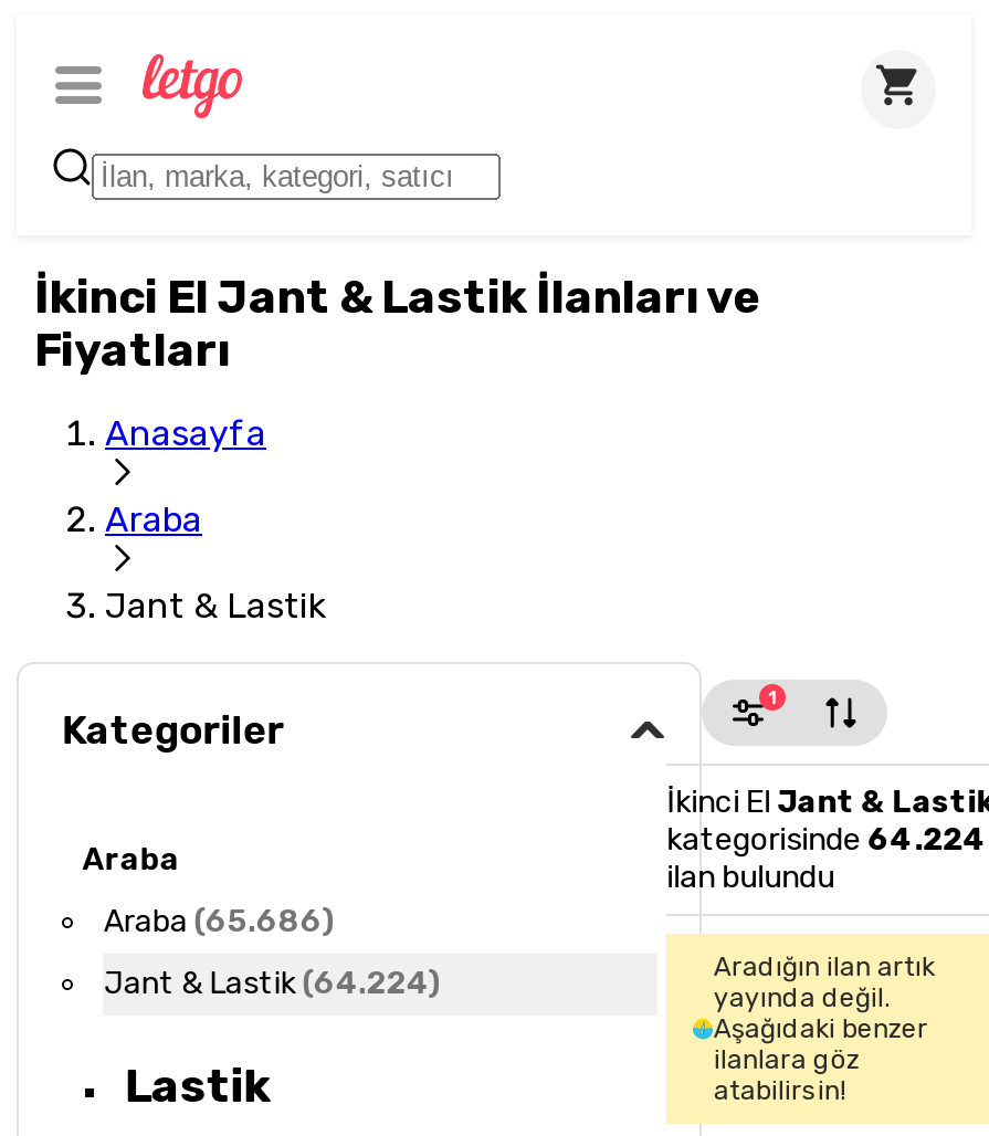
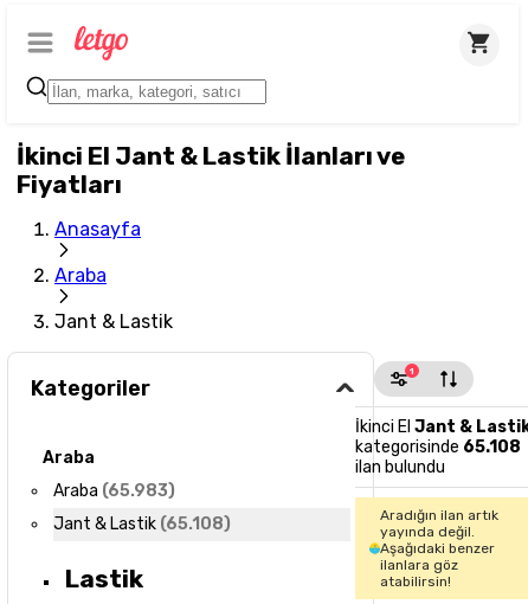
[667,821,987,859] kategorisinde 64.224 -> [355,437,521,457] kategorisinde 65.108
[103,903,335,941] Araba (65.686) -> [54,481,176,501] Araba (65.983)
[103,965,442,1003] Jant & Lastik (64.224) -> [54,514,231,534] Jant & Lastik (65.108)

